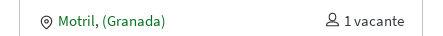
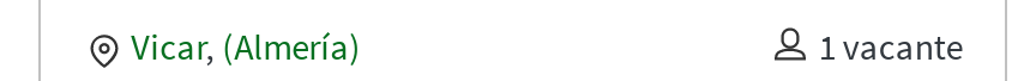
[58,11,166,30] Motril, (Granada) -> [131,23,361,68] Vicar, (Almería)

